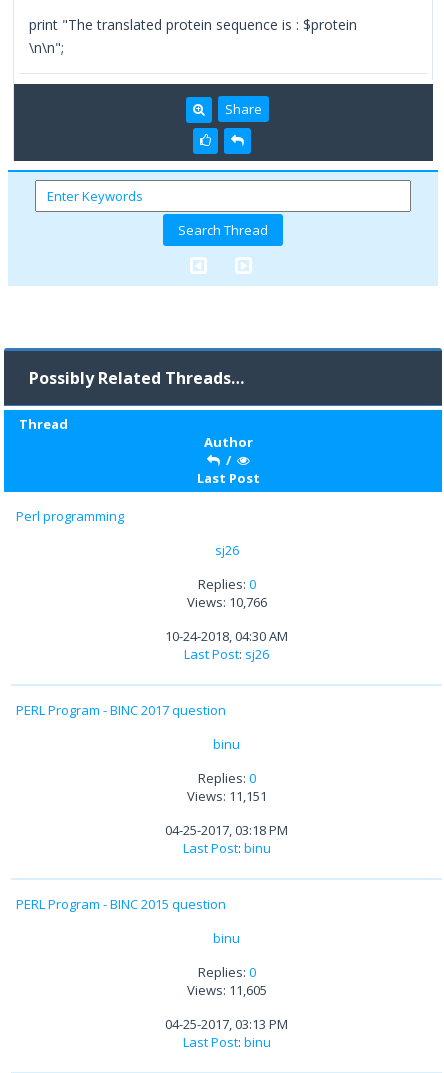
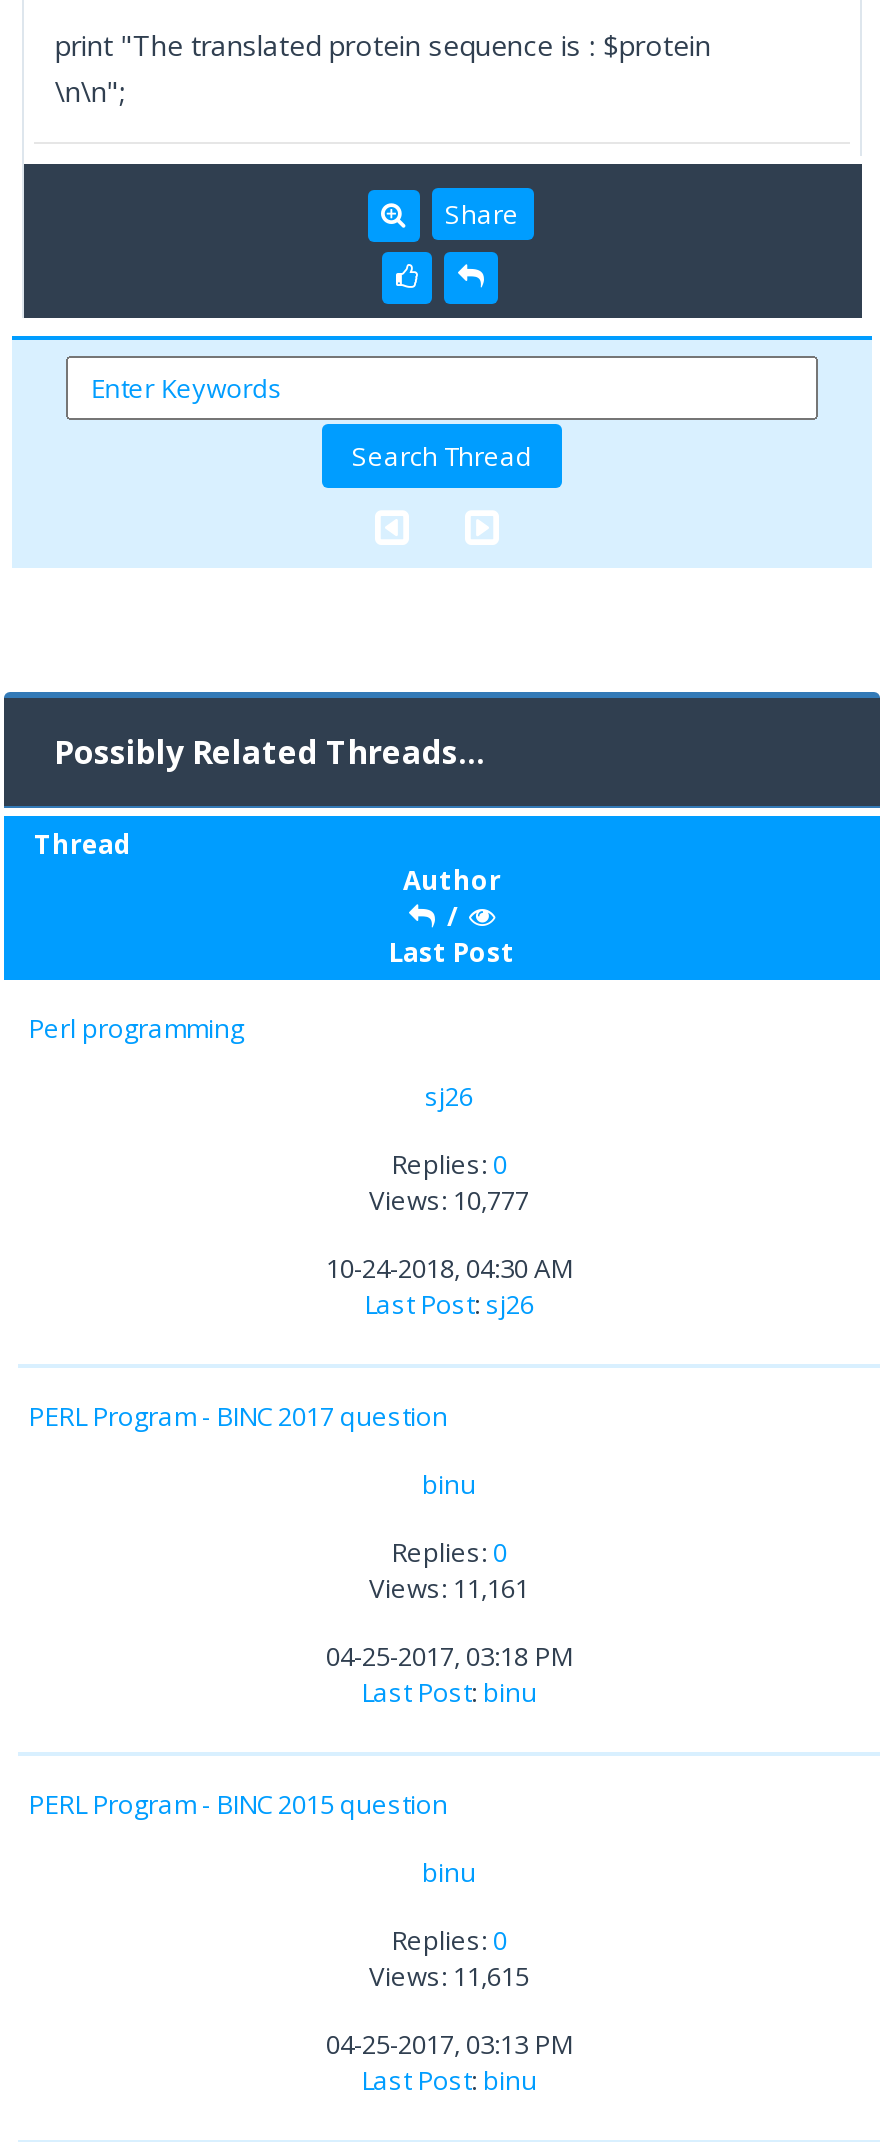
[186,593,266,611] Views: 10,766 -> [369,1182,529,1218] Views: 10,777
[186,787,266,805] Views: 11,151 -> [369,1570,529,1606] Views: 11,161
[186,981,266,999] Views: 11,605 -> [369,1958,529,1994] Views: 11,615

